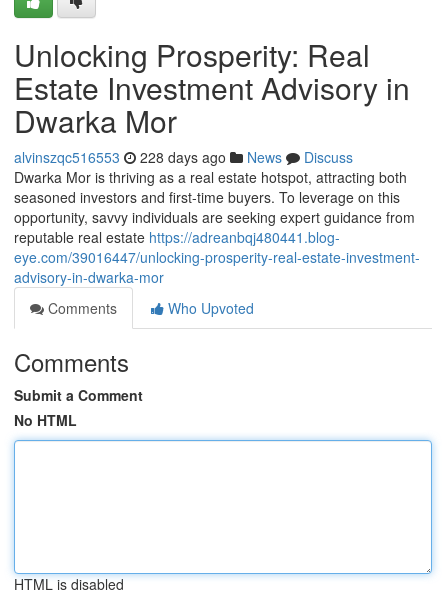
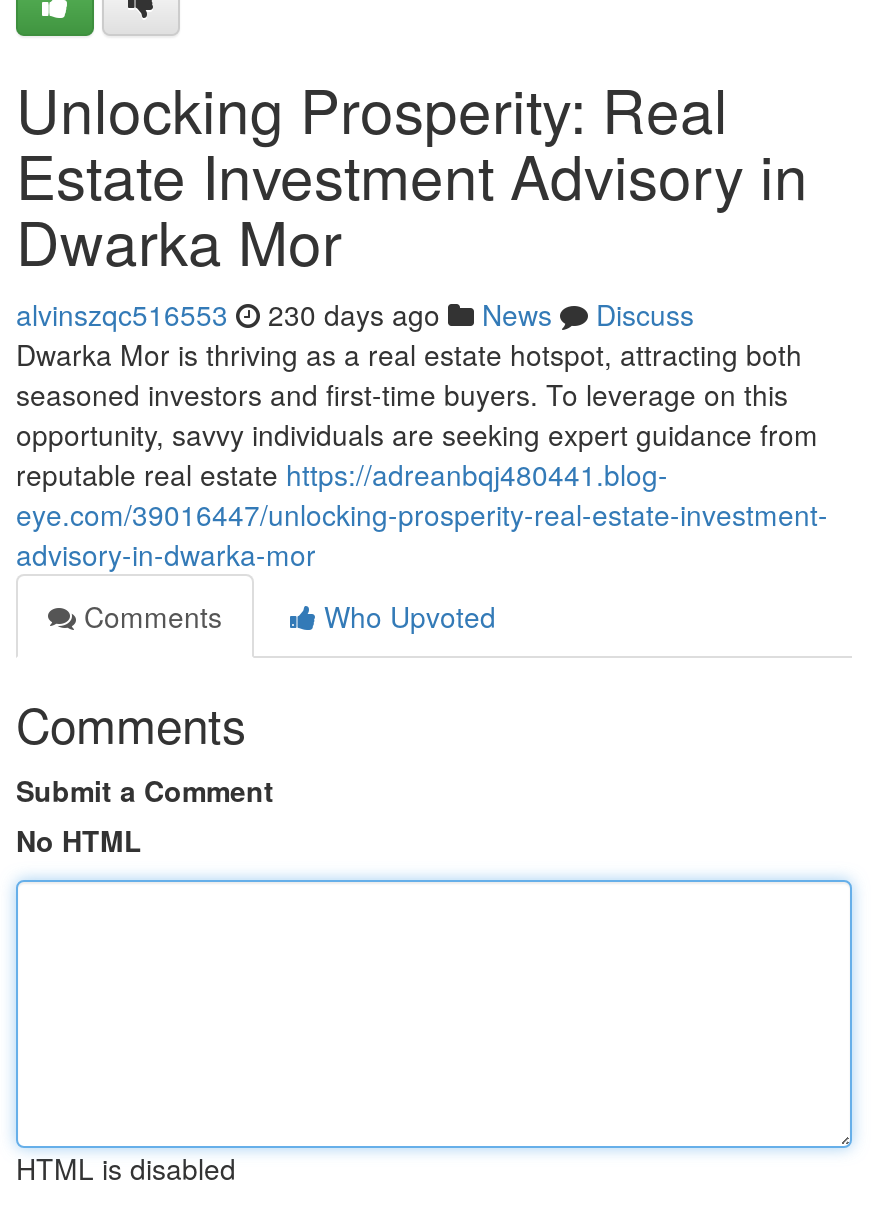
[14,147,353,167] alvinszqc516553 228 days ago News Discuss -> [16,294,694,334] alvinszqc516553 230 days ago News Discuss

